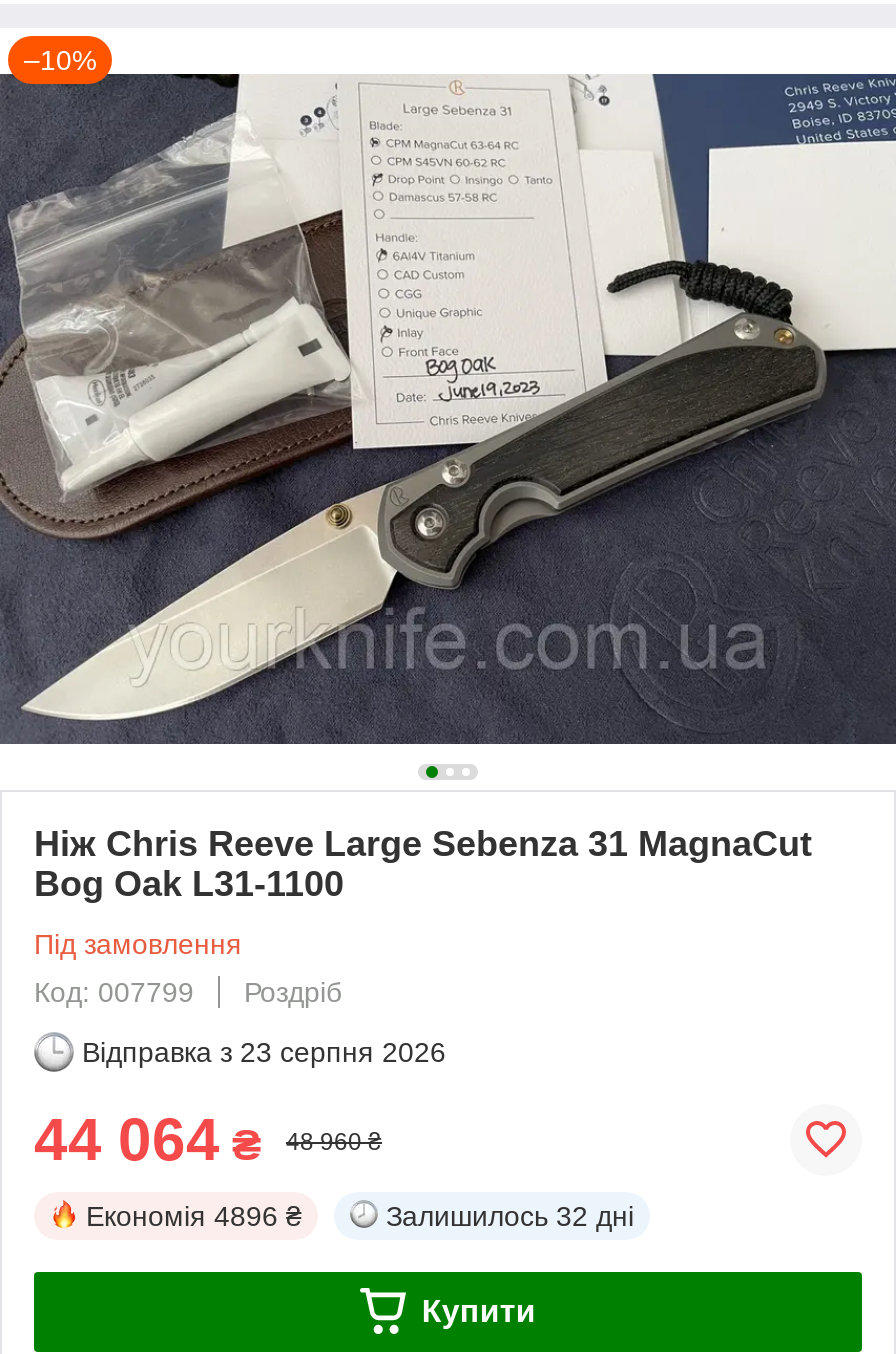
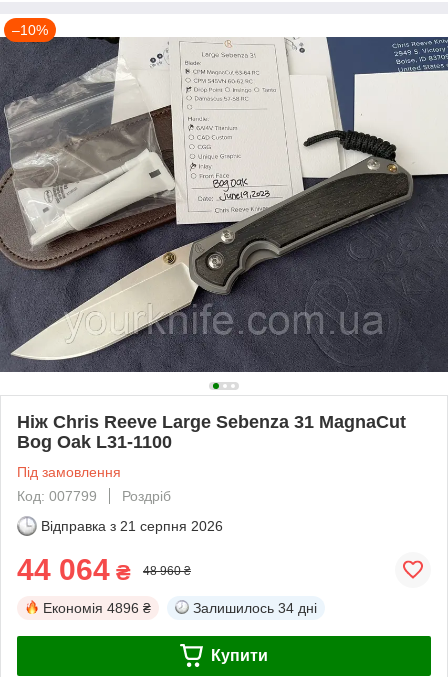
[82,1036,446,1068] Відправка з 23 серпня 2026 -> [41,518,223,534] Відправка з 21 серпня 2026
[386,1200,634,1232] Залишилось 32 дні -> [193,600,317,616] Залишилось 34 дні

